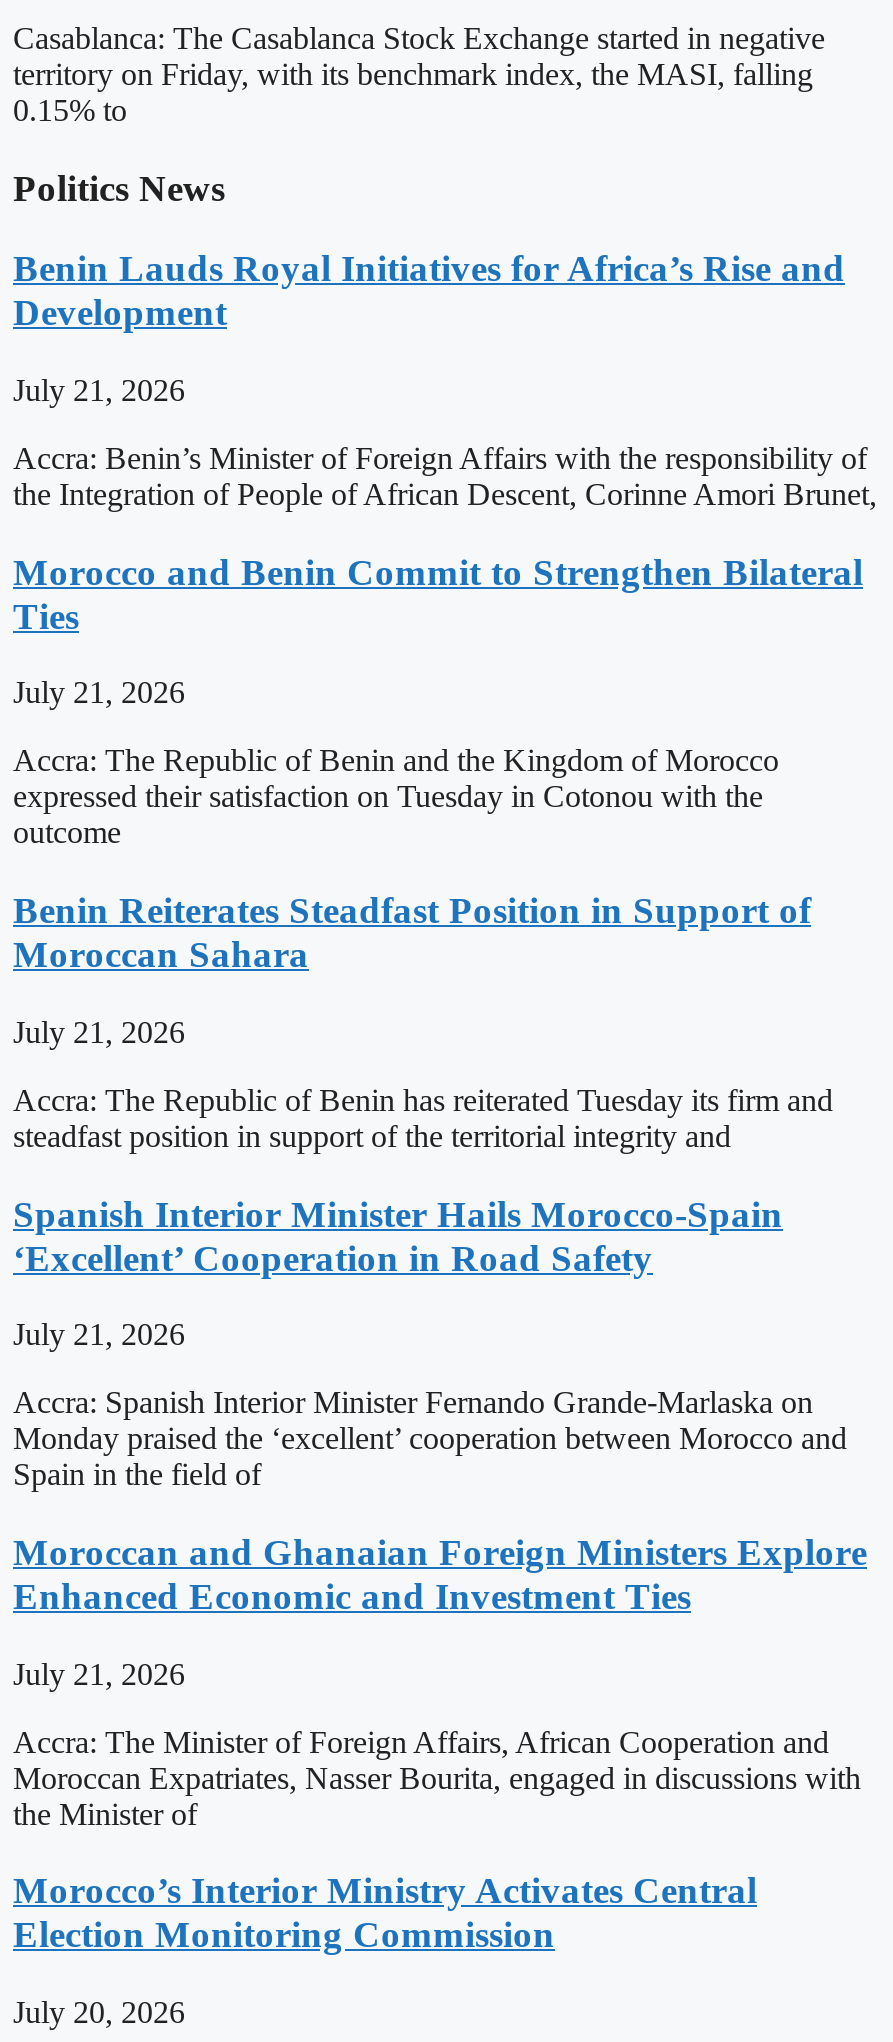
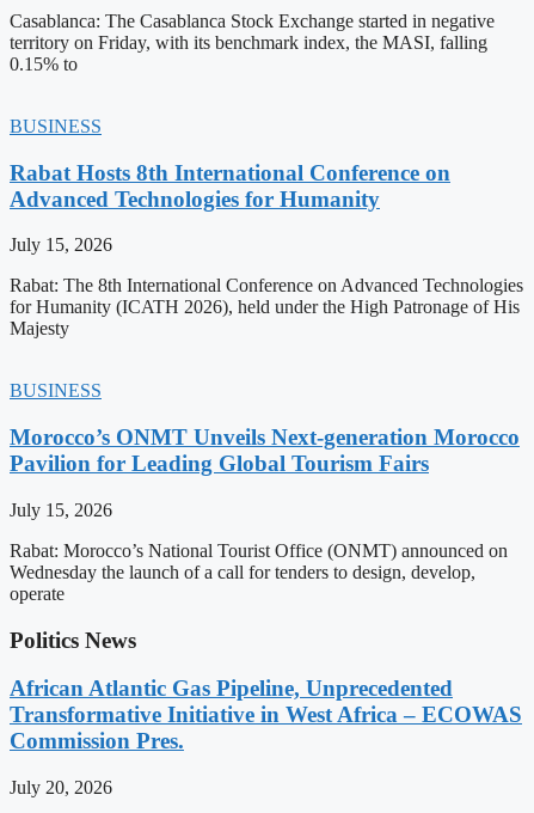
none -> [10,116,523,604] BUSINESS | Rabat Hosts 8th International Conference on | Advanced Technologies for Humanity | July 15, 2026 | Rabat: The 8th International Conference on Advanced Technologies | for Humanity (ICATH 2026), held under the High Patronage of His | Majesty | BUSINESS | Morocco’s ONMT Unveils Next-generation Morocco | Pavilion for Leading Global Tourism Fairs | July 15, 2026 | Rabat: Morocco’s National Tourist Office (ONMT) announced on | Wednesday the launch of a call for tenders to design, develop, | operate
moved [13,166,225,208] -> [10,627,136,652]: Politics News
[13,248,877,1956] Benin Lauds Royal Initiatives for Africa’s Rise and | Development | July 21, 2026 | Accra: Benin’s Minister of Foreign Affairs with the responsibility of | the Integration of People of African Descent, Corinne Amori Brunet, | Morocco and Benin Commit to Strengthen Bilateral | Ties | July 21, 2026 | Accra: The Republic of Benin and the Kingdom of Morocco | expressed their satisfaction on Tuesday in Cotonou with the | outcome | Benin Reiterates Steadfast Position in Support of | Moroccan Sahara | July 21, 2026 | Accra: The Republic of Benin has reiterated Tuesday its firm and | steadfast position in support of the territorial integrity and | Spanish Interior Minister Hails Morocco-Spain | ‘Excellent’ Cooperation in Road Safety | July 21, 2026 | Accra: Spanish Interior Minister Fernando Grande-Marlaska on | Monday praised the ‘excellent’ cooperation between Morocco and | Spain in the field of | Moroccan and Ghanaian Foreign Ministers Explore | Enhanced Economic and Investment Ties | July 21, 2026 | Accra: The Minister of Foreign Affairs, African Cooperation and | Moroccan Expatriates, Nasser Bourita, engaged in discussions with | the Minister of | Morocco’s Interior Ministry Activates Central | Election Monitoring Commission -> [10,676,522,754] African Atlantic Gas Pipeline, Unprecedented | Transformative Initiative in West Africa – ECOWAS | Commission Pres.

